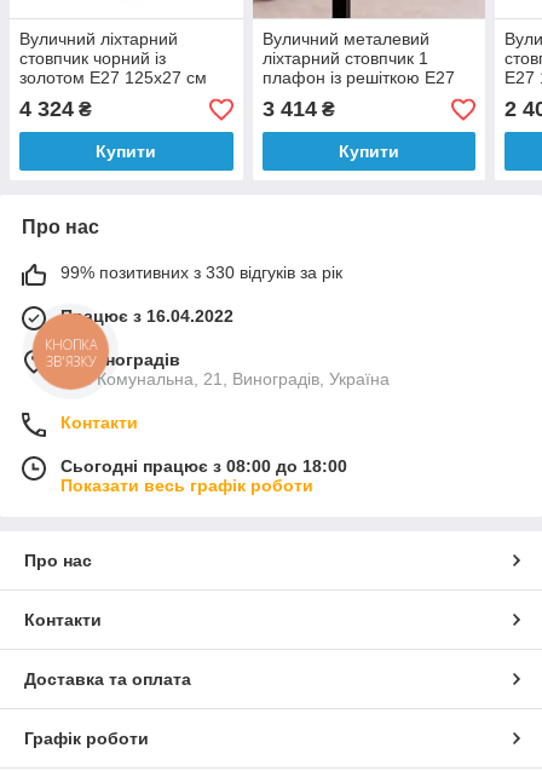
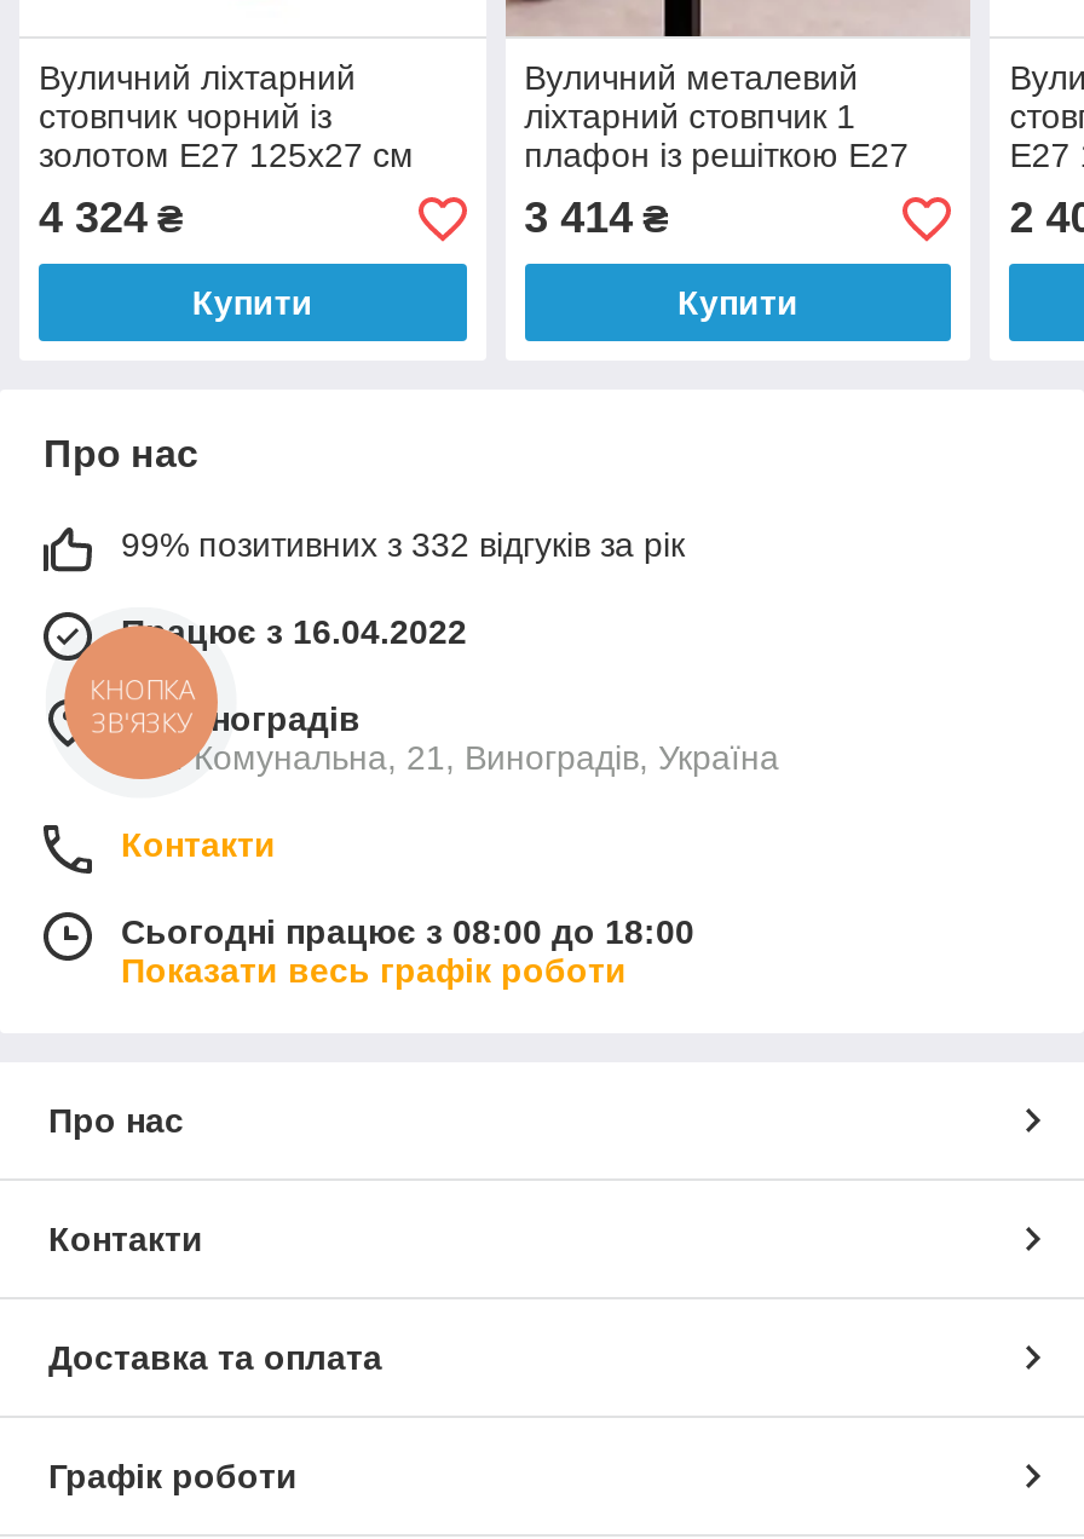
[60,263,342,282] 99% позитивних з 330 відгуків за рік -> [121,526,685,565] 99% позитивних з 332 відгуків за рік

